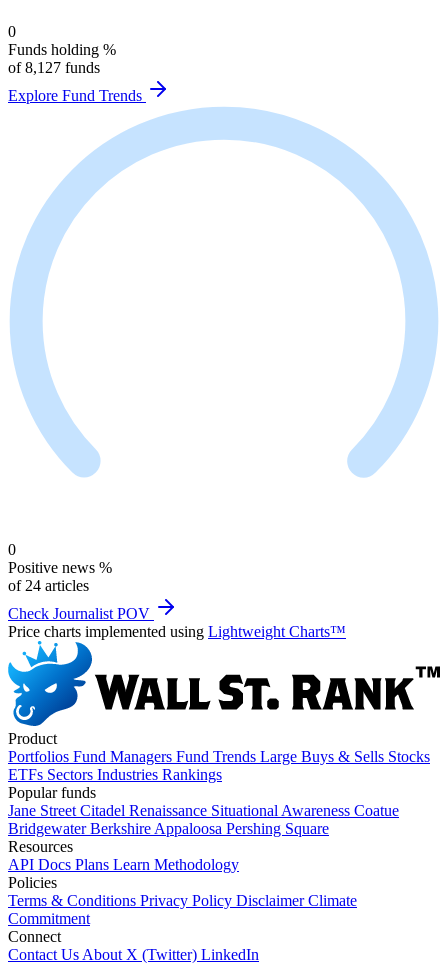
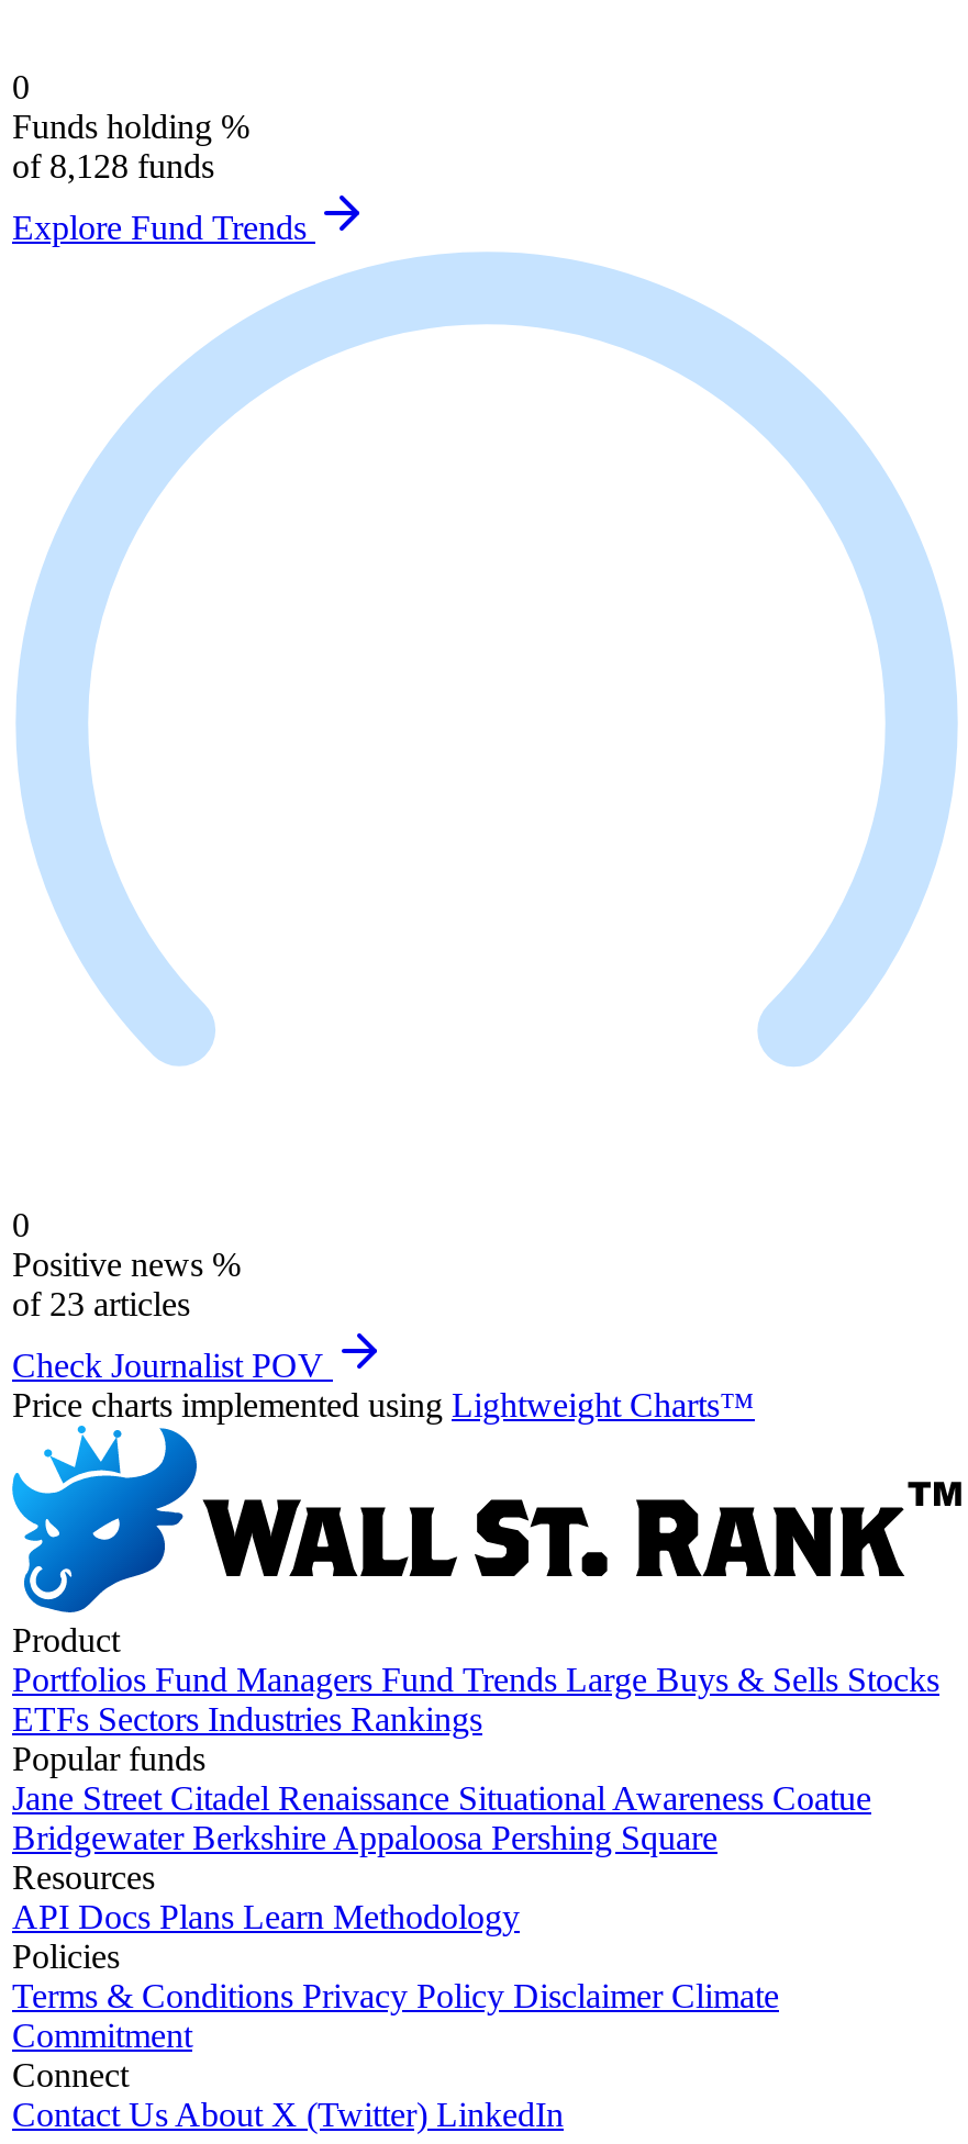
[8,59,100,76] of 8,127 funds -> [12,147,214,184] of 8,128 funds
[8,577,89,594] of 24 articles -> [12,1285,190,1322] of 23 articles

